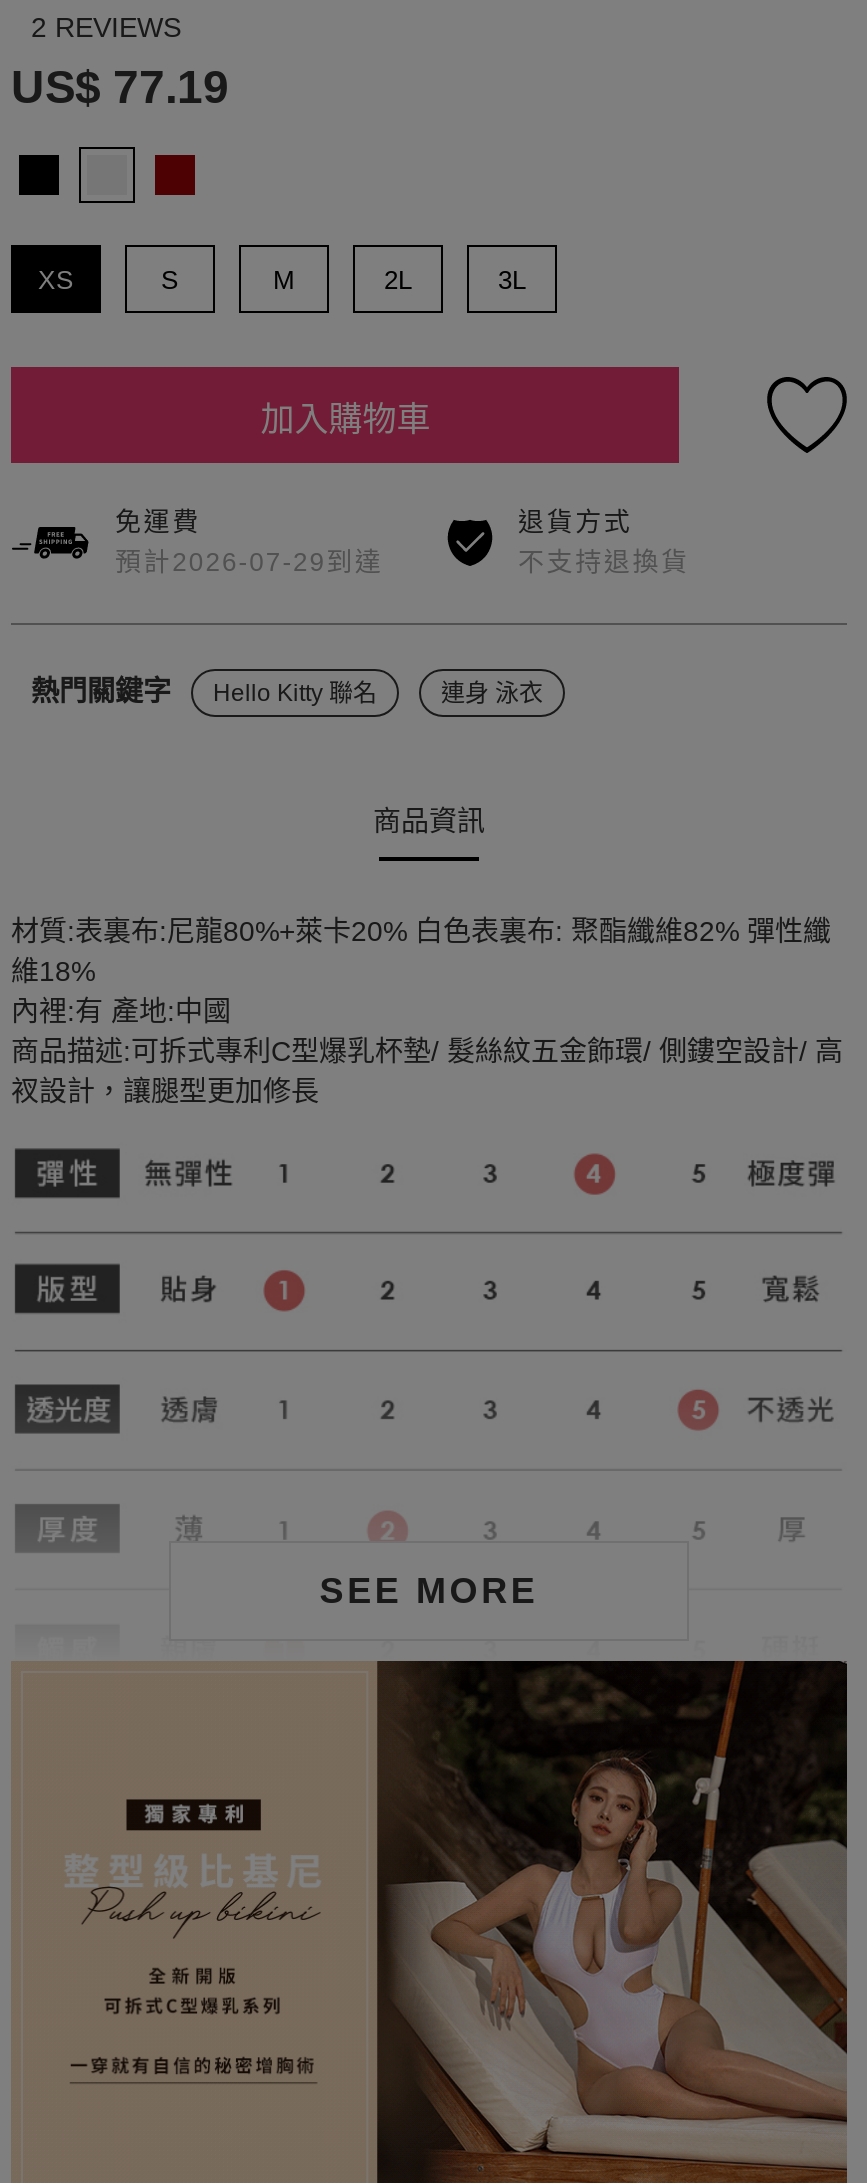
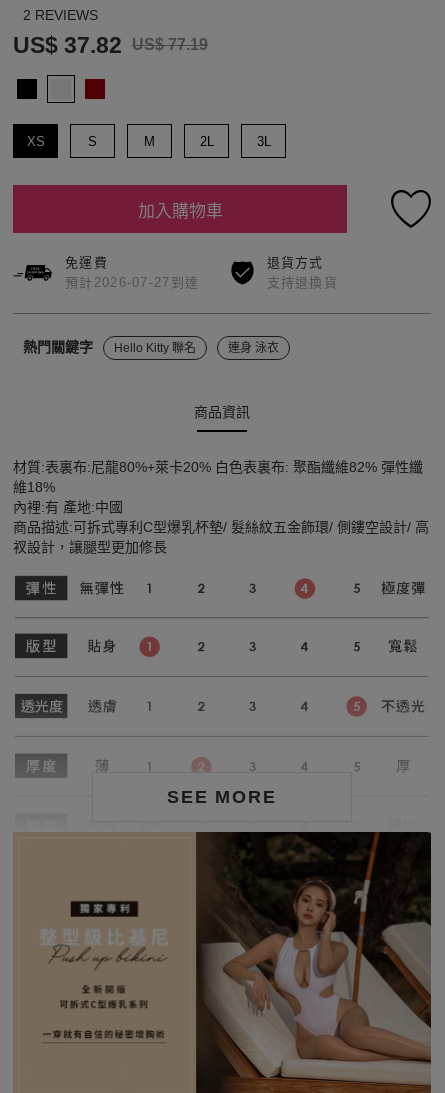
[11,61,229,113] US$ 77.19 -> [13,32,208,58] US$ 37.82 US$ 77.19
[115,547,383,577] 預計2026-07-29到達 -> [65,275,199,290] 預計2026-07-27到達
[518,547,690,577] 不支持退換貨 -> [266,275,338,290] 支持退換貨

